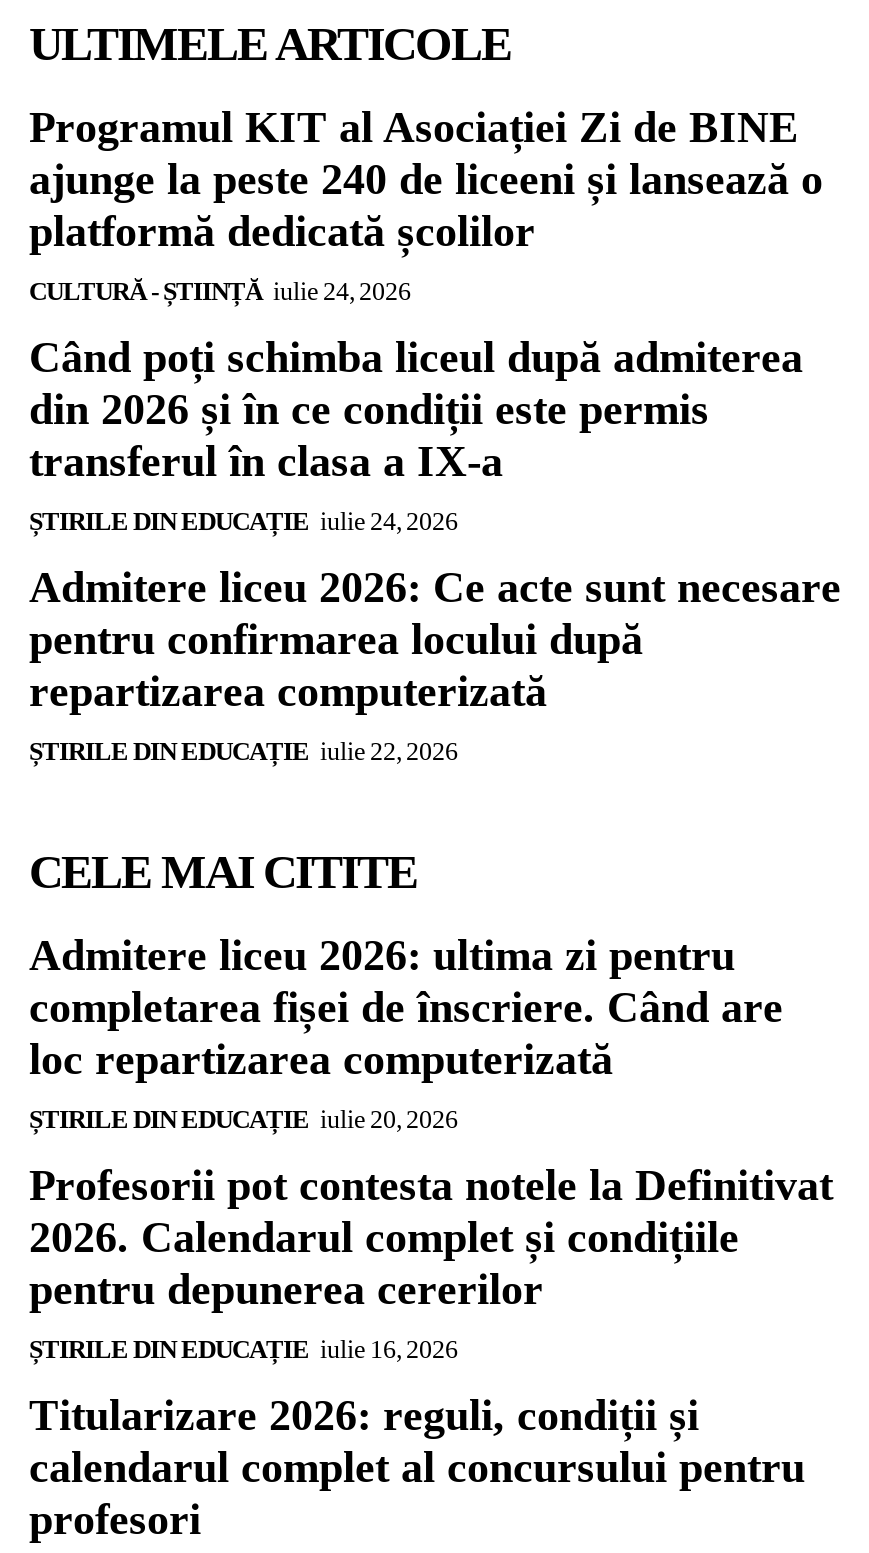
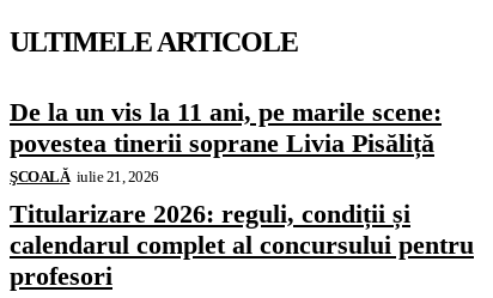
[29,102,841,1364] Programul KIT al Asociației Zi de BINE | ajunge la peste 240 de liceeni și lansează o | platformă dedicată școlilor | CULTURĂ - ȘTIINȚĂ iulie 24, 2026 | Când poți schimba liceul după admiterea | din 2026 și în ce condiții este permis | transferul în clasa a IX-a | ȘTIRILE DIN EDUCAȚIE iulie 24, 2026 | Admitere liceu 2026: Ce acte sunt necesare | pentru confirmarea locului după | repartizarea computerizată | ȘTIRILE DIN EDUCAȚIE iulie 22, 2026 | CELE MAI CITITE | Admitere liceu 2026: ultima zi pentru | completarea fișei de înscriere. Când are | loc repartizarea computerizată | ȘTIRILE DIN EDUCAȚIE iulie 20, 2026 | Profesorii pot contesta notele la Definitivat | 2026. Calendarul complet și condițiile | pentru depunerea cererilor | ȘTIRILE DIN EDUCAȚIE iulie 16, 2026 -> [10,97,442,186] De la un vis la 11 ani, pe marile scene: | povestea tinerii soprane Livia Pisăliță | ŞCOALĂ iulie 21, 2026

